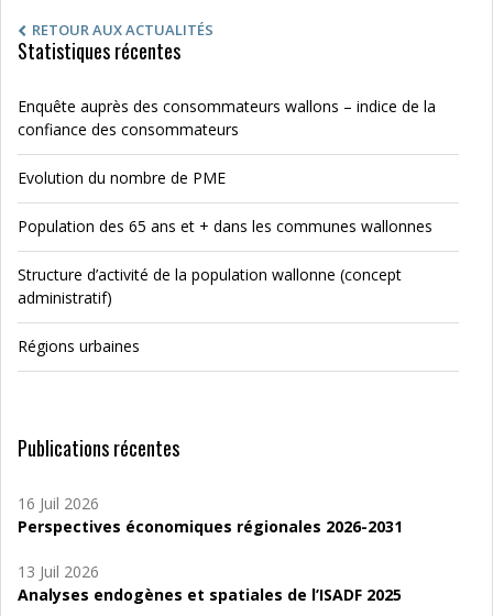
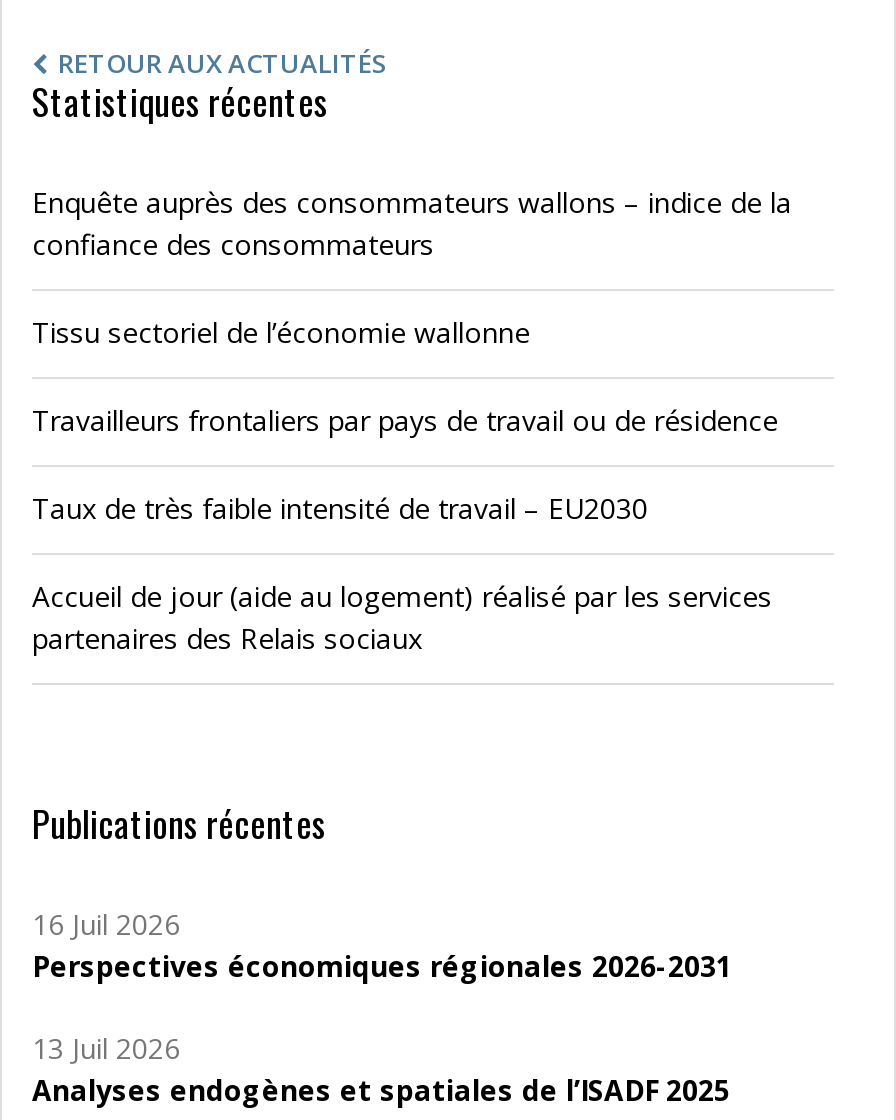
[18,167,226,188] Evolution du nombre de PME -> [32,313,530,351] Tissu sectoriel de l’économie wallonne
[18,216,432,237] Population des 65 ans et + dans les communes wallonnes -> [32,401,778,439] Travailleurs frontaliers par pays de travail ou de résidence
[18,264,402,308] Structure d’activité de la population wallonne (concept | administratif) -> [32,489,648,527] Taux de très faible intensité de travail – EU2030
[18,335,140,356] Régions urbaines -> [32,577,772,657] Accueil de jour (aide au logement) réalisé par les services | partenaires des Relais sociaux

